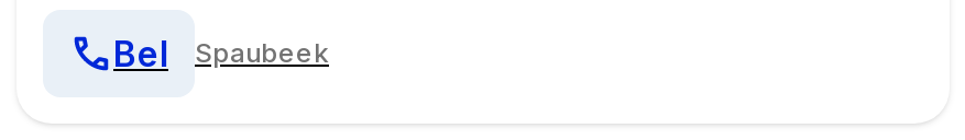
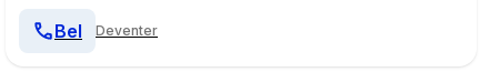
[195,36,329,69] Spaubeek -> [96,22,158,39] Deventer

